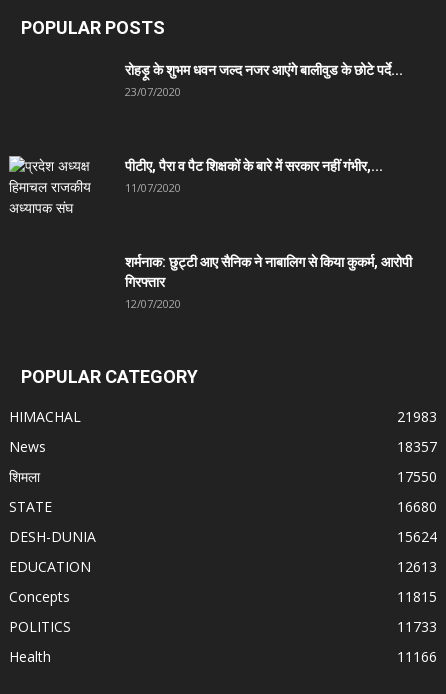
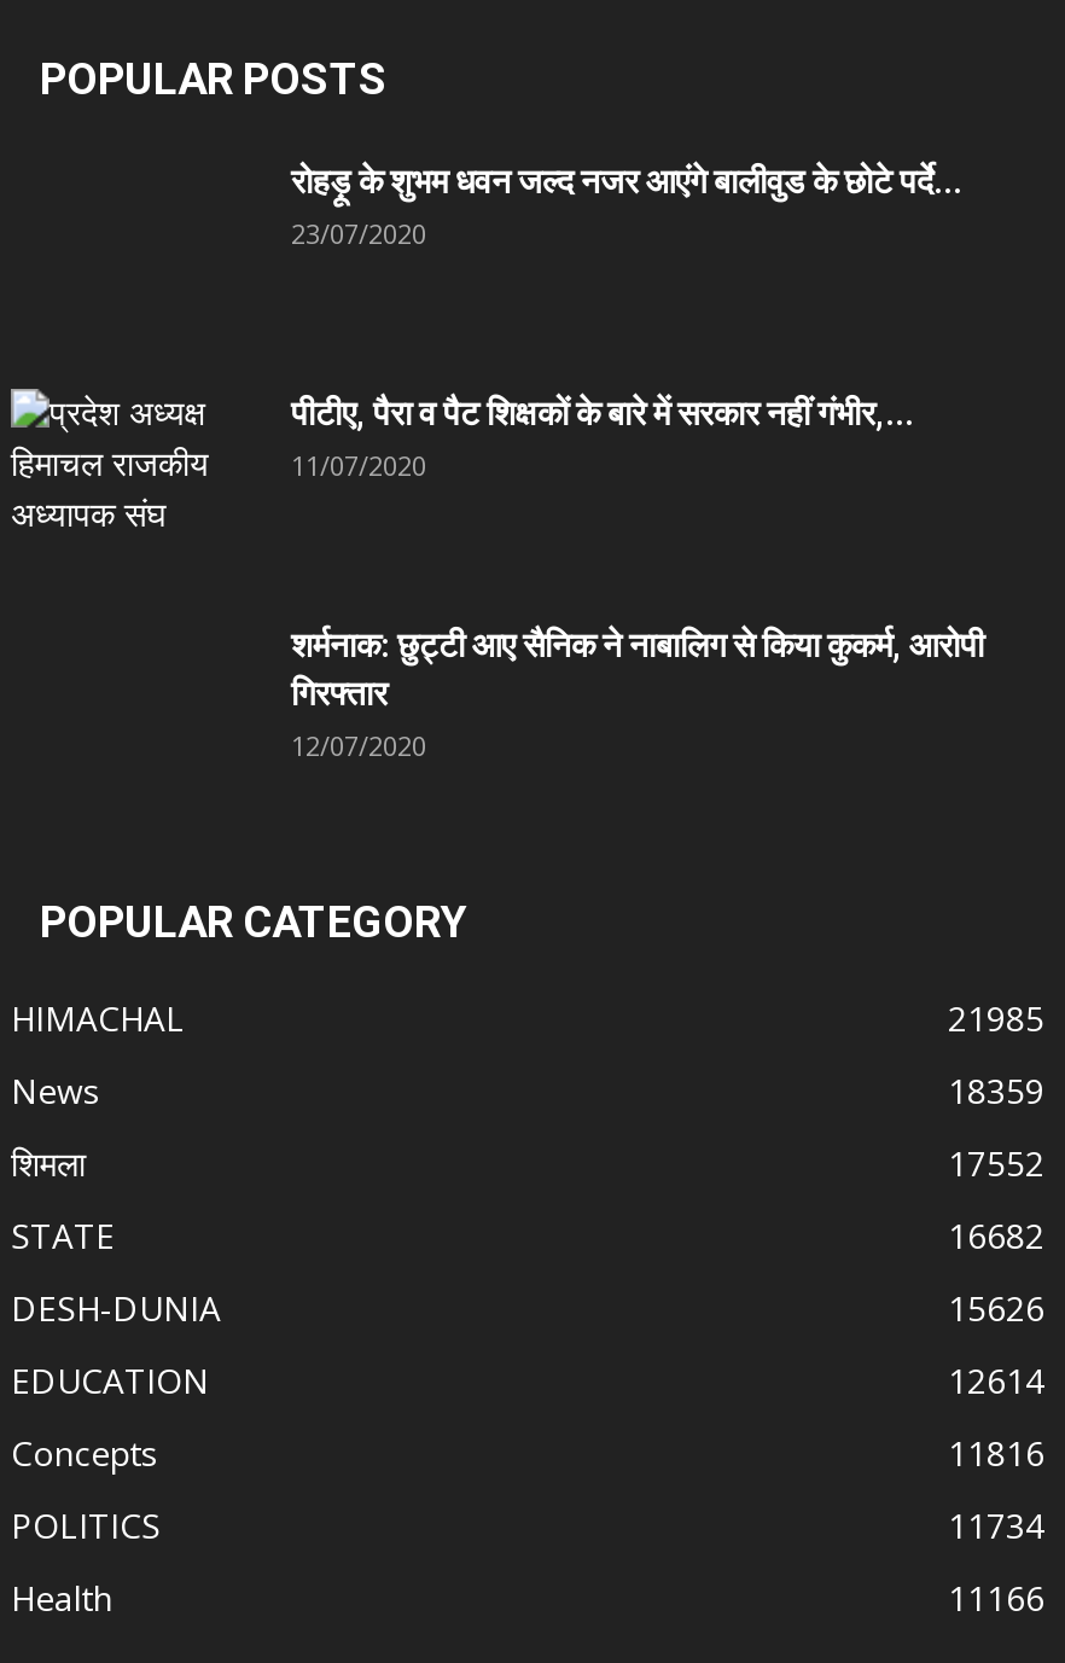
[397,406,437,425] 21983 -> [948,994,1044,1040] 21985
[397,436,437,455] 18357 -> [948,1066,1044,1112] 18359
[397,466,437,485] 17550 -> [948,1139,1044,1185] 17552
[397,496,437,515] 16680 -> [948,1211,1044,1257] 16682
[397,526,437,545] 15624 -> [948,1284,1044,1330] 15626
[397,556,437,575] 12613 -> [948,1356,1044,1402] 12614
[397,586,437,605] 11815 -> [948,1429,1044,1475] 11816
[397,616,437,635] 11733 -> [948,1501,1044,1547] 11734

